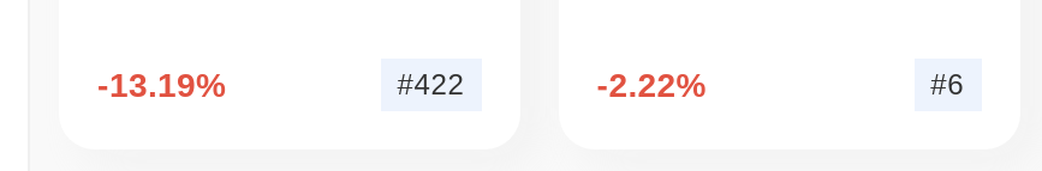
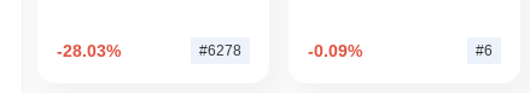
[97,65,465,103] -13.19% | #422 -> [57,41,241,60] -28.03% | #6278
[597,65,705,103] -2.22% -> [308,41,362,60] -0.09%

